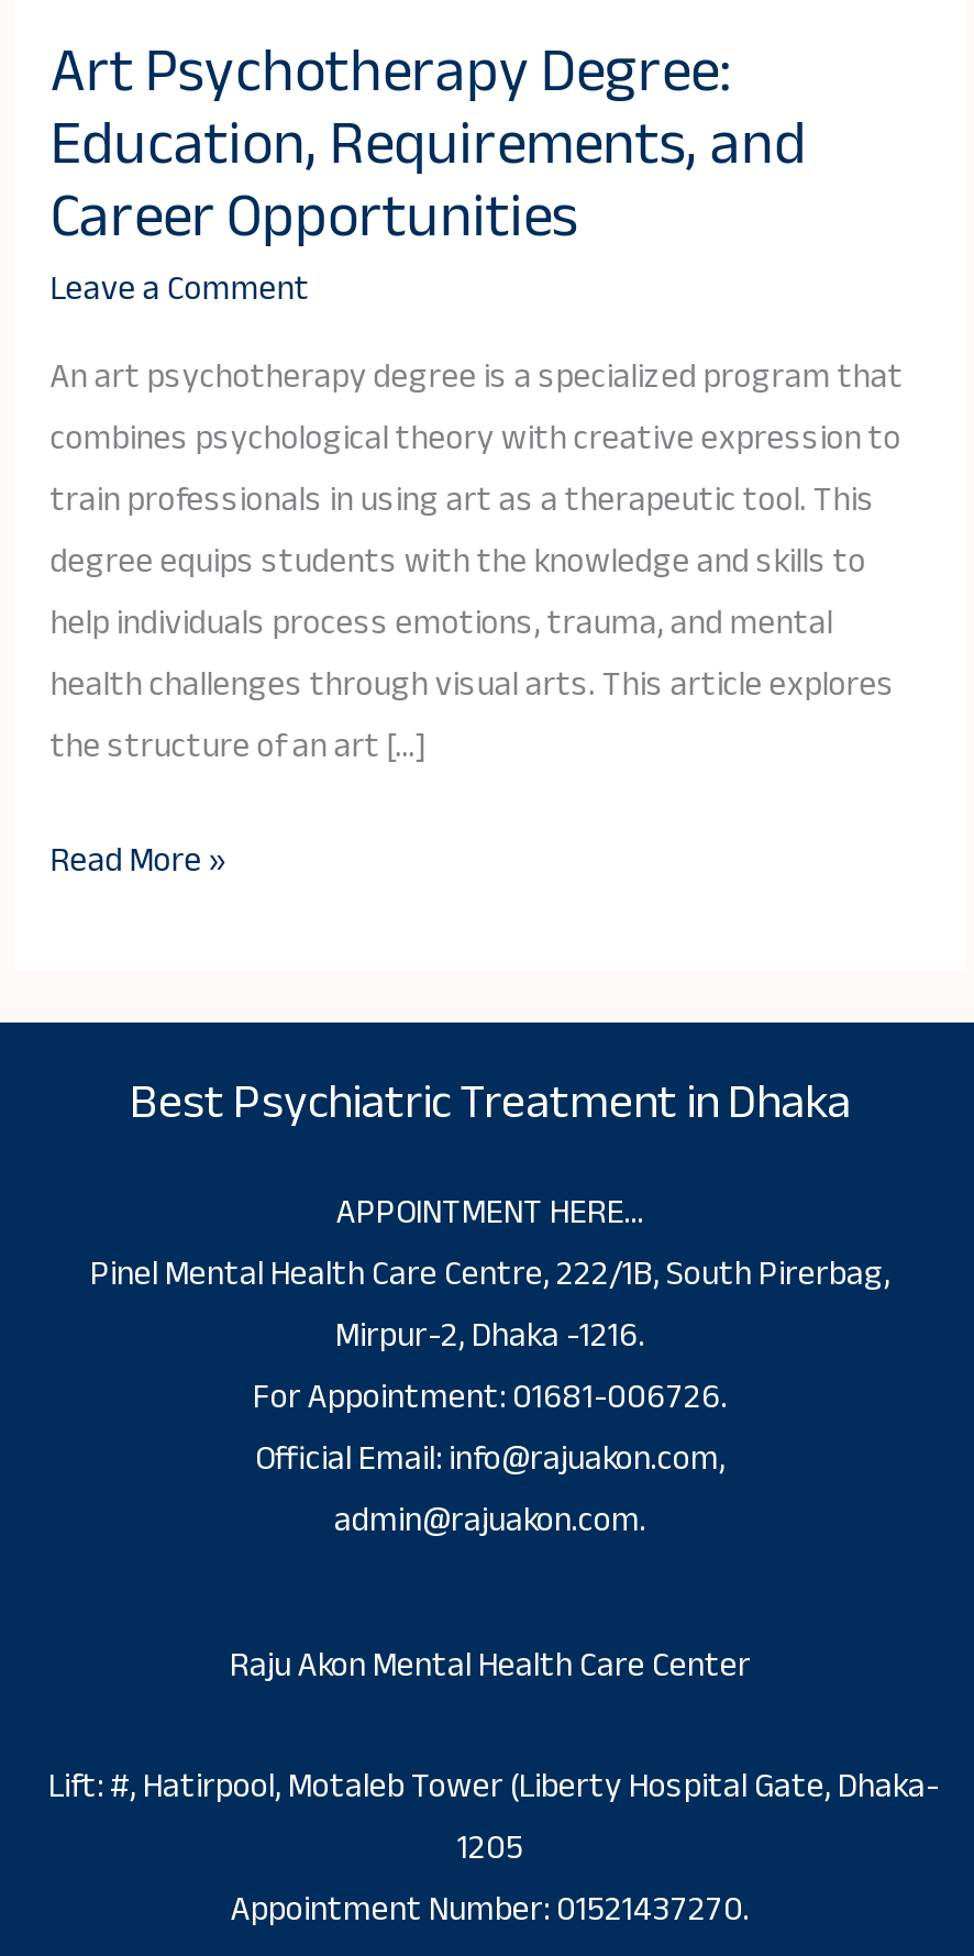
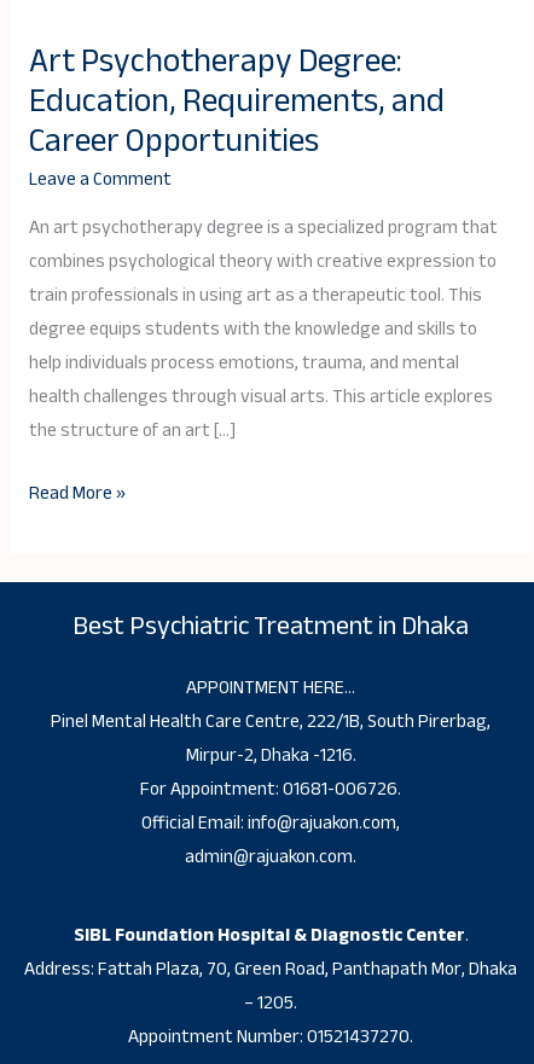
[42,1633,939,1880] Raju Akon Mental Health Care Center | Lift: #, Hatirpool, Motaleb Tower (Liberty Hospital Gate, Dhaka- | 1205 -> [24,917,517,1020] SIBL Foundation Hospital & Diagnostic Center. | Address: Fattah Plaza, 70, Green Road, Panthapath Mor, Dhaka | – 1205.

